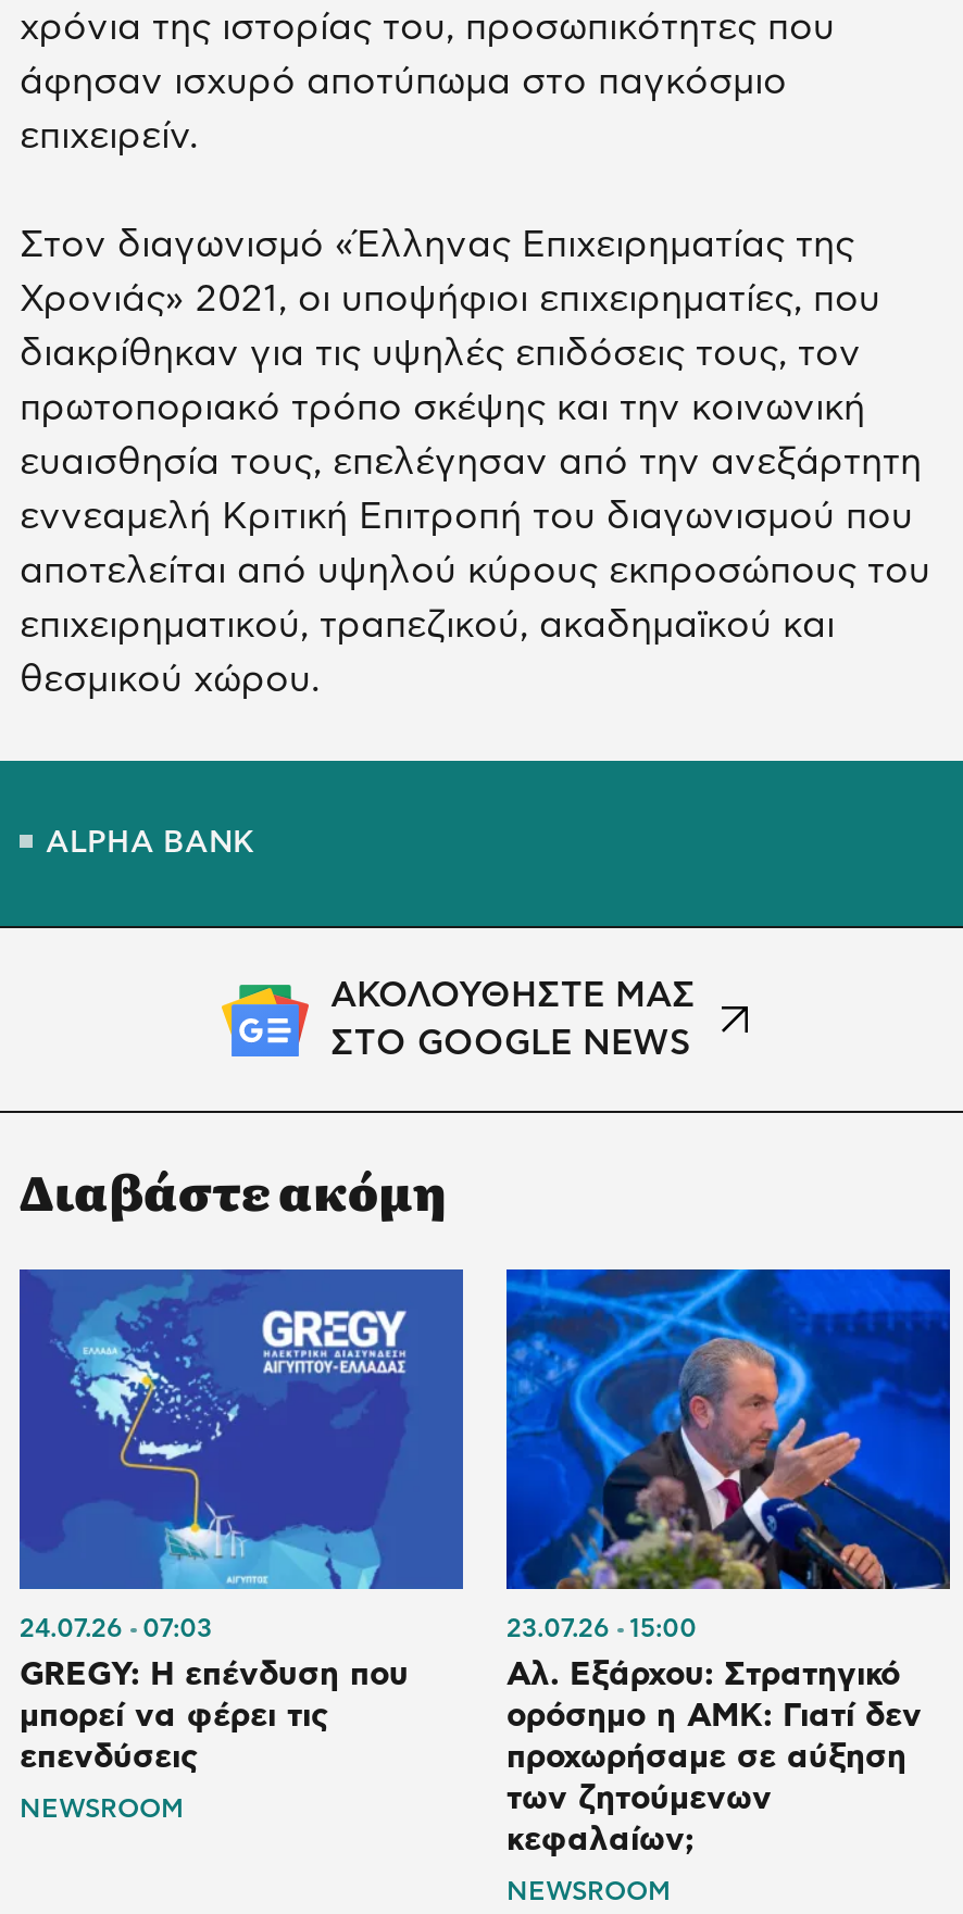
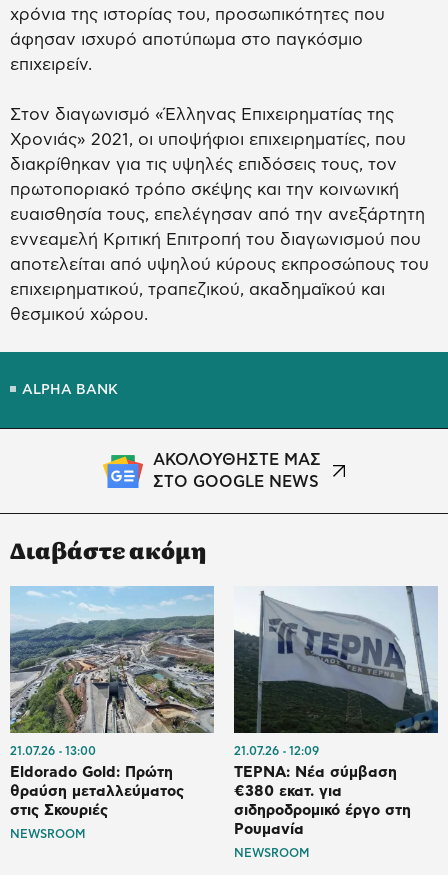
[17,1267,465,1641] [image] | 24.07.26 07:03 -> [9,586,215,757] [image] | 21.07.26 13:00
[504,1267,952,1641] [image] | 23.07.26 15:00 -> [233,585,439,757] [image] | 21.07.26 12:09
[20,1659,409,1774] GREGY: Η επένδυση που | μπορεί να φέρει τις | επενδύσεις -> [10,765,184,818] Eldorado Gold: Πρώτη | θραύση μεταλλεύματος | στις Σκουριές
[506,1659,922,1856] Αλ. Εξάρχου: Στρατηγικό | ορόσημο η ΑΜΚ: Γιατί δεν | προχωρήσαμε σε αύξηση | των ζητούμενων | κεφαλαίων; -> [234,765,411,837] ΤΕΡΝΑ: Νέα σύμβαση | €380 εκατ. για | σιδηροδρομικό έργο στη | Ρουμανία

